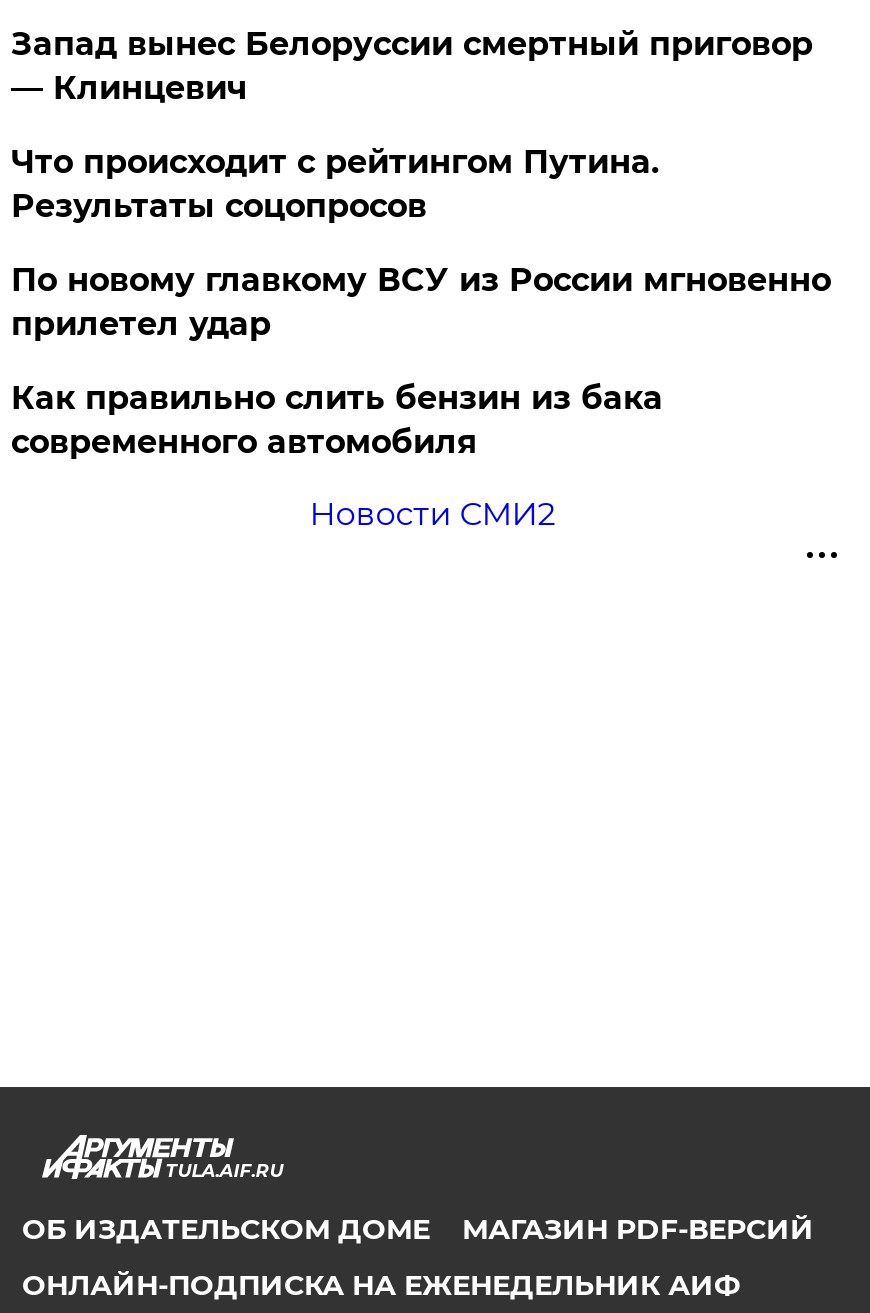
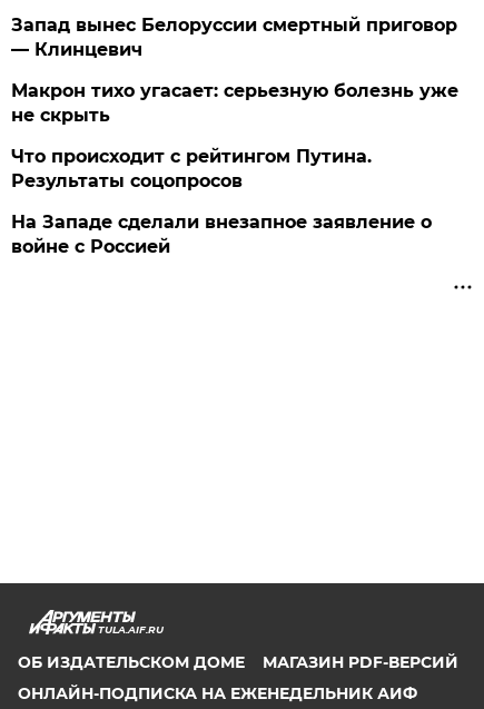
none -> [12,80,459,126] Макрон тихо угасает: серьезную болезнь уже | не скрыть
moved [11,143,659,225] -> [12,146,372,191]: Что происходит с рейтингом Путина. | Результаты соцопросов
[11,261,831,533] По новому главкому ВСУ из России мгновенно | прилетел удар | Как правильно слить бензин из бака | современного автомобиля | Новости СМИ2 -> [12,211,432,257] На Западе сделали внезапное заявление о | войне с Россией

